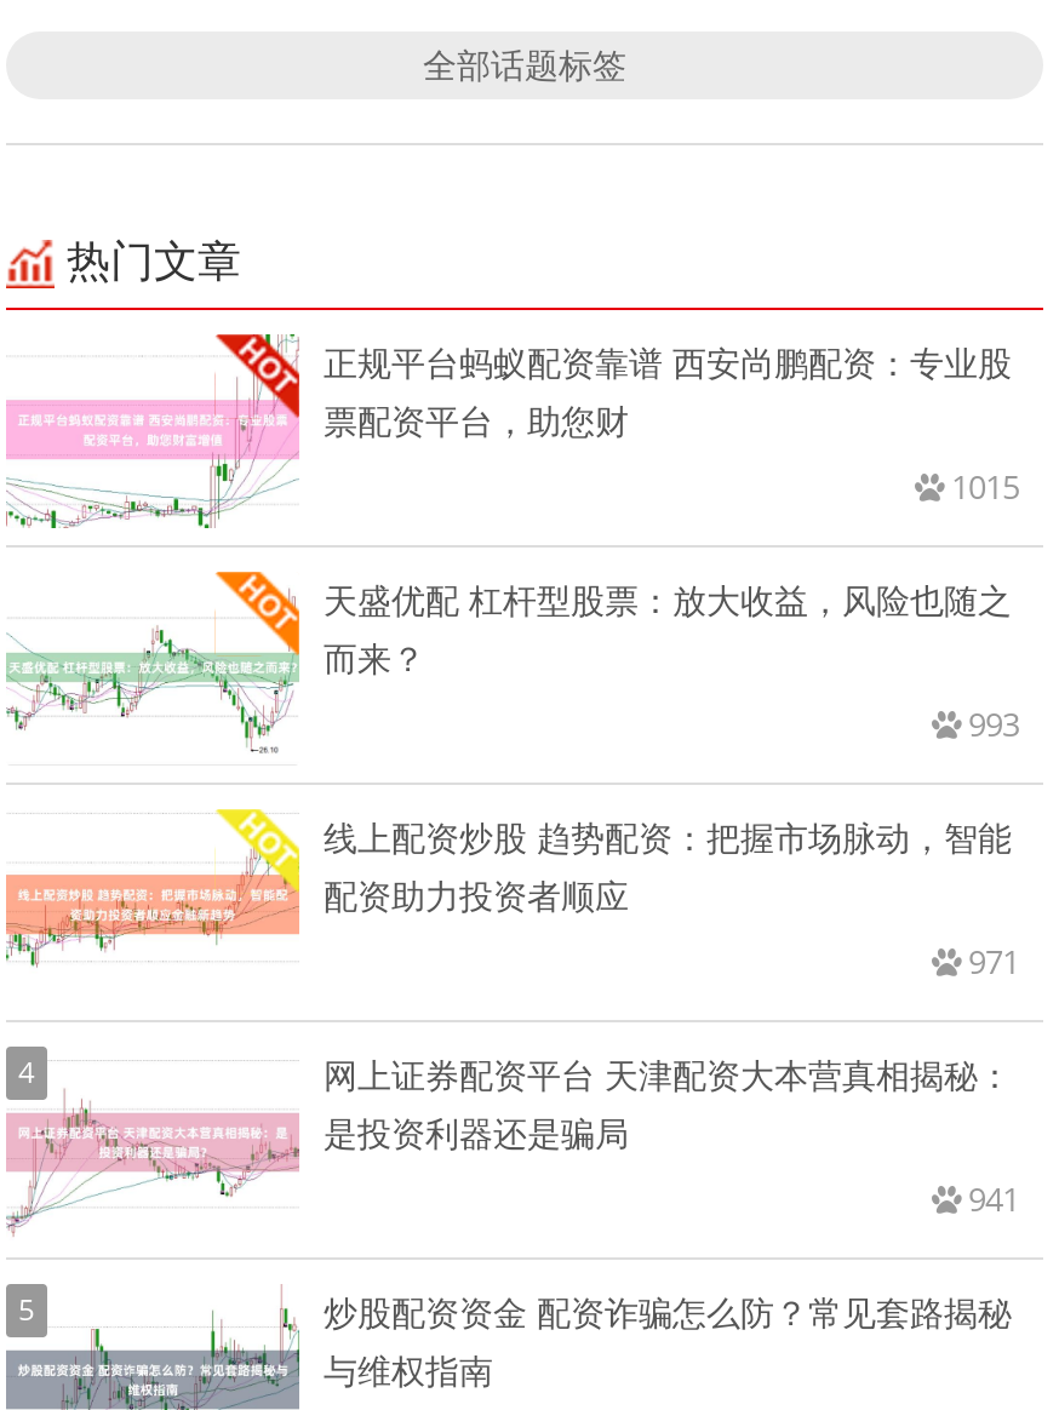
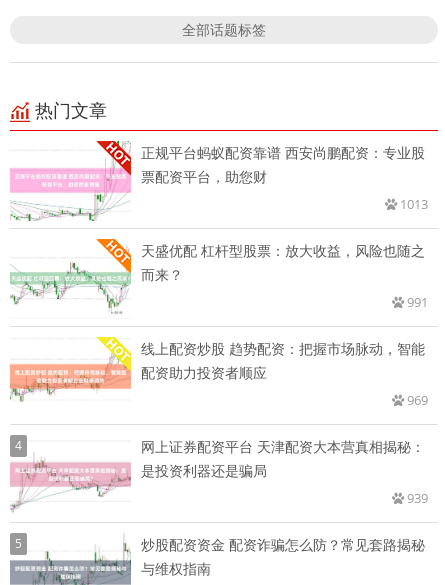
[951,464,1019,508] 1015 -> [400,194,428,212] 1013
[968,701,1019,745] 993 -> [407,292,428,310] 991
[968,939,1019,982] 971 -> [407,390,428,408] 969
[968,1176,1019,1220] 941 -> [407,488,428,506] 939

